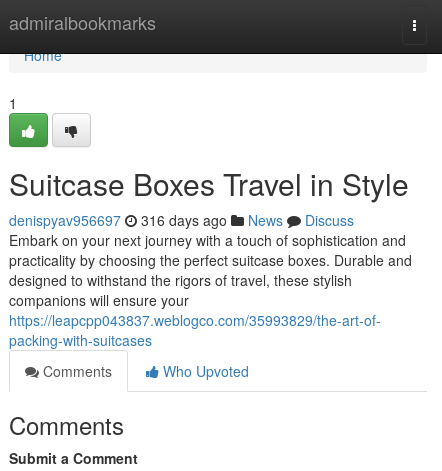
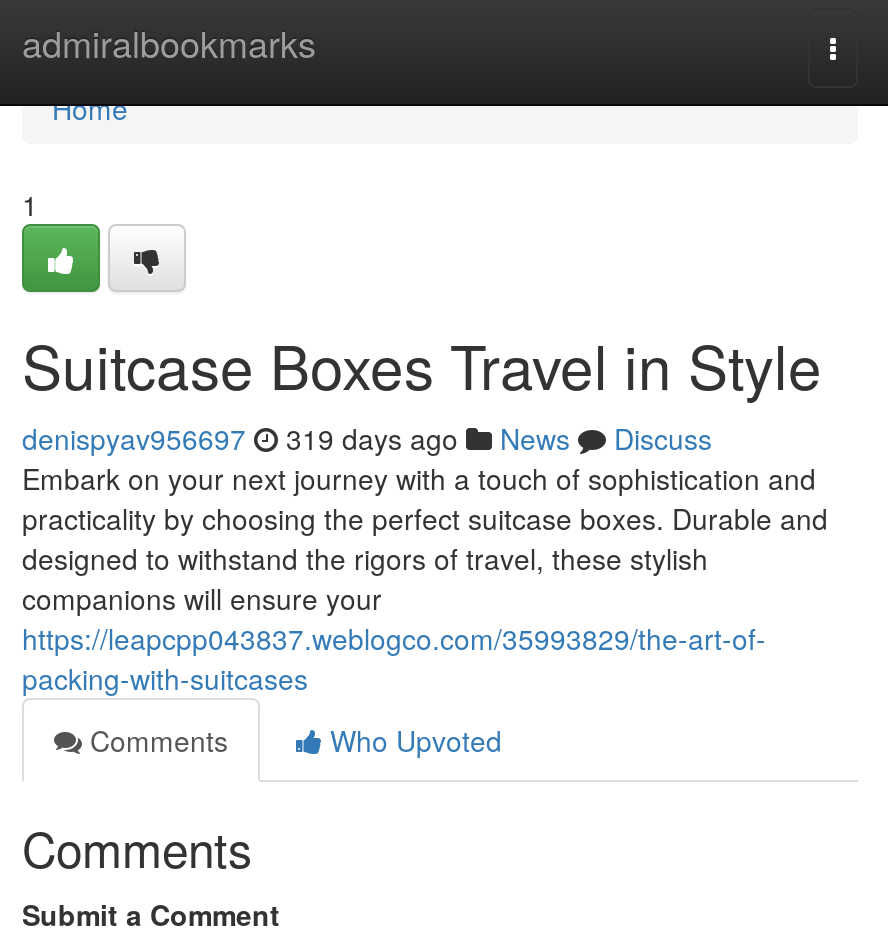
[9,210,354,230] denispyav956697 316 days ago News Discuss -> [22,418,712,458] denispyav956697 319 days ago News Discuss

